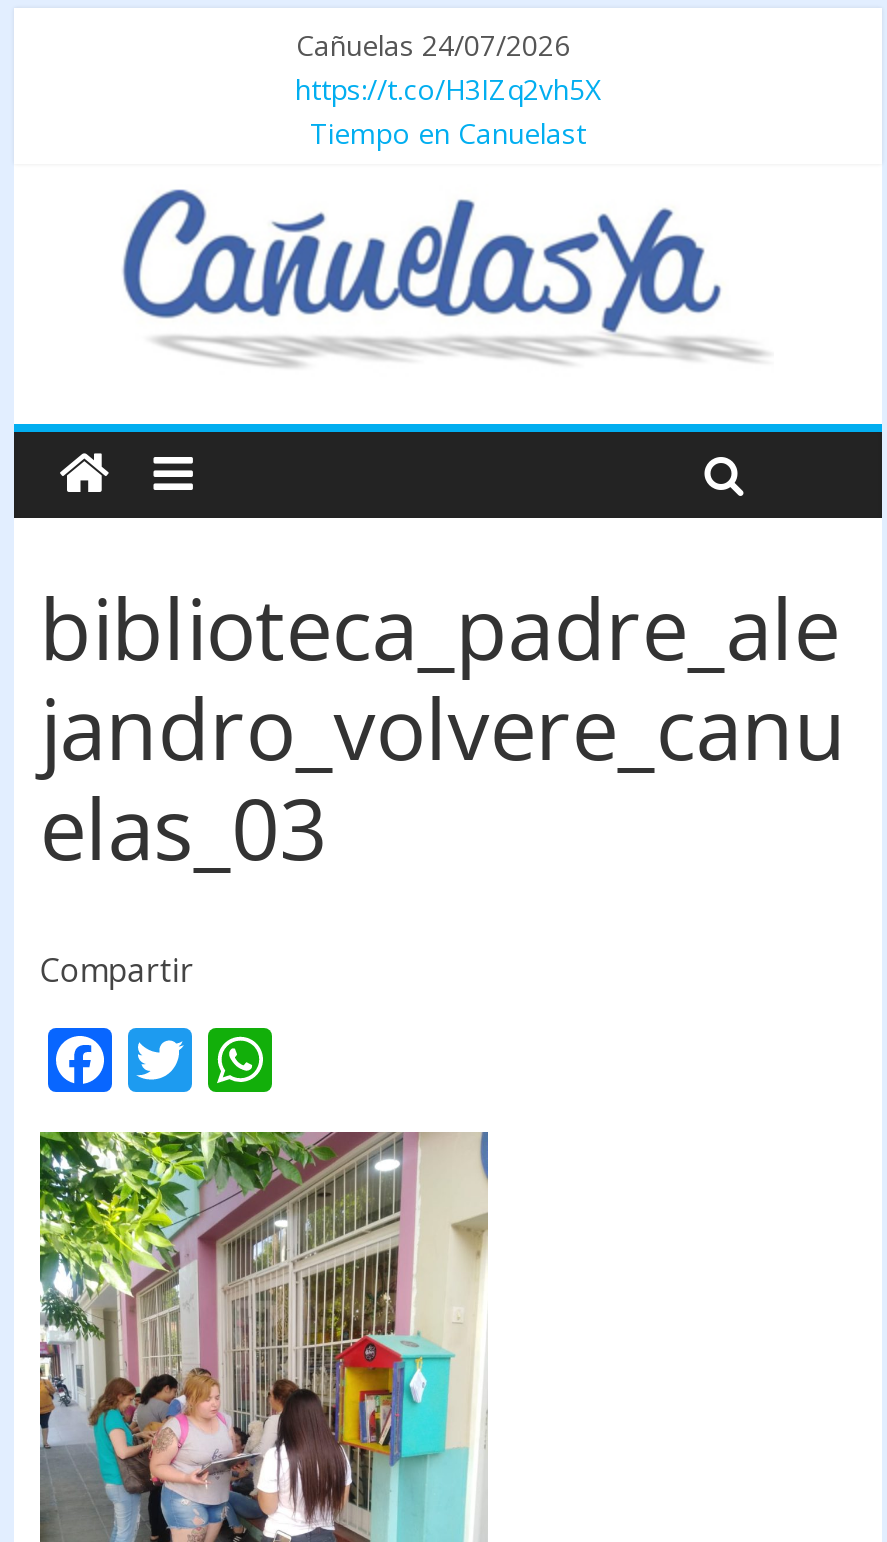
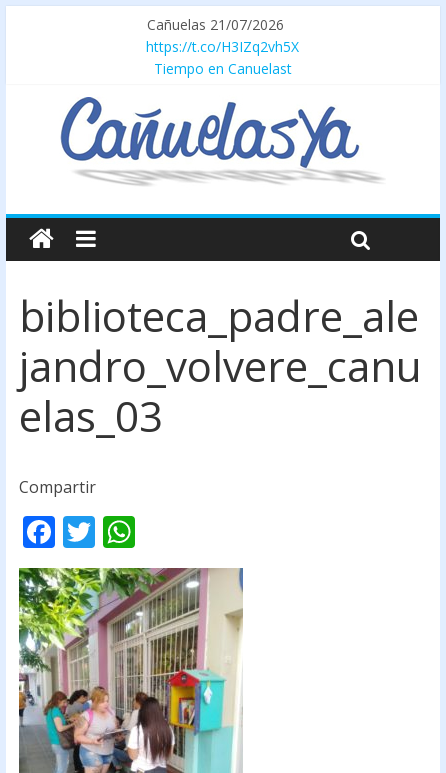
[296,26,570,64] Cañuelas 24/07/2026 -> [147,15,284,34] Cañuelas 21/07/2026

